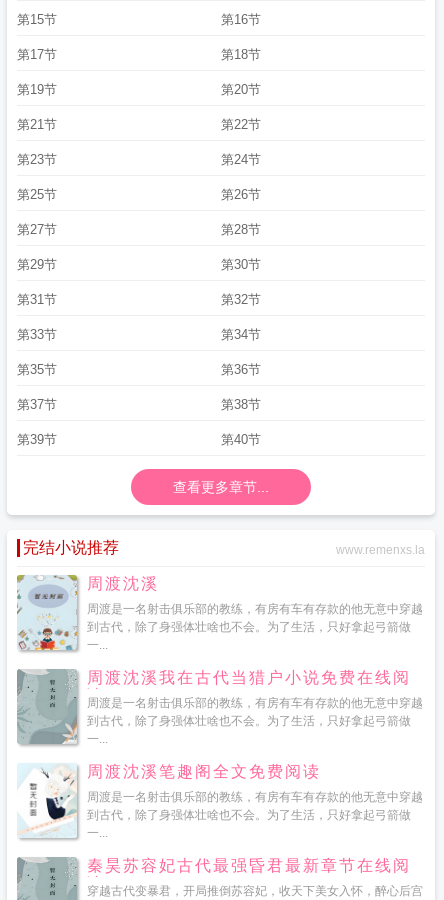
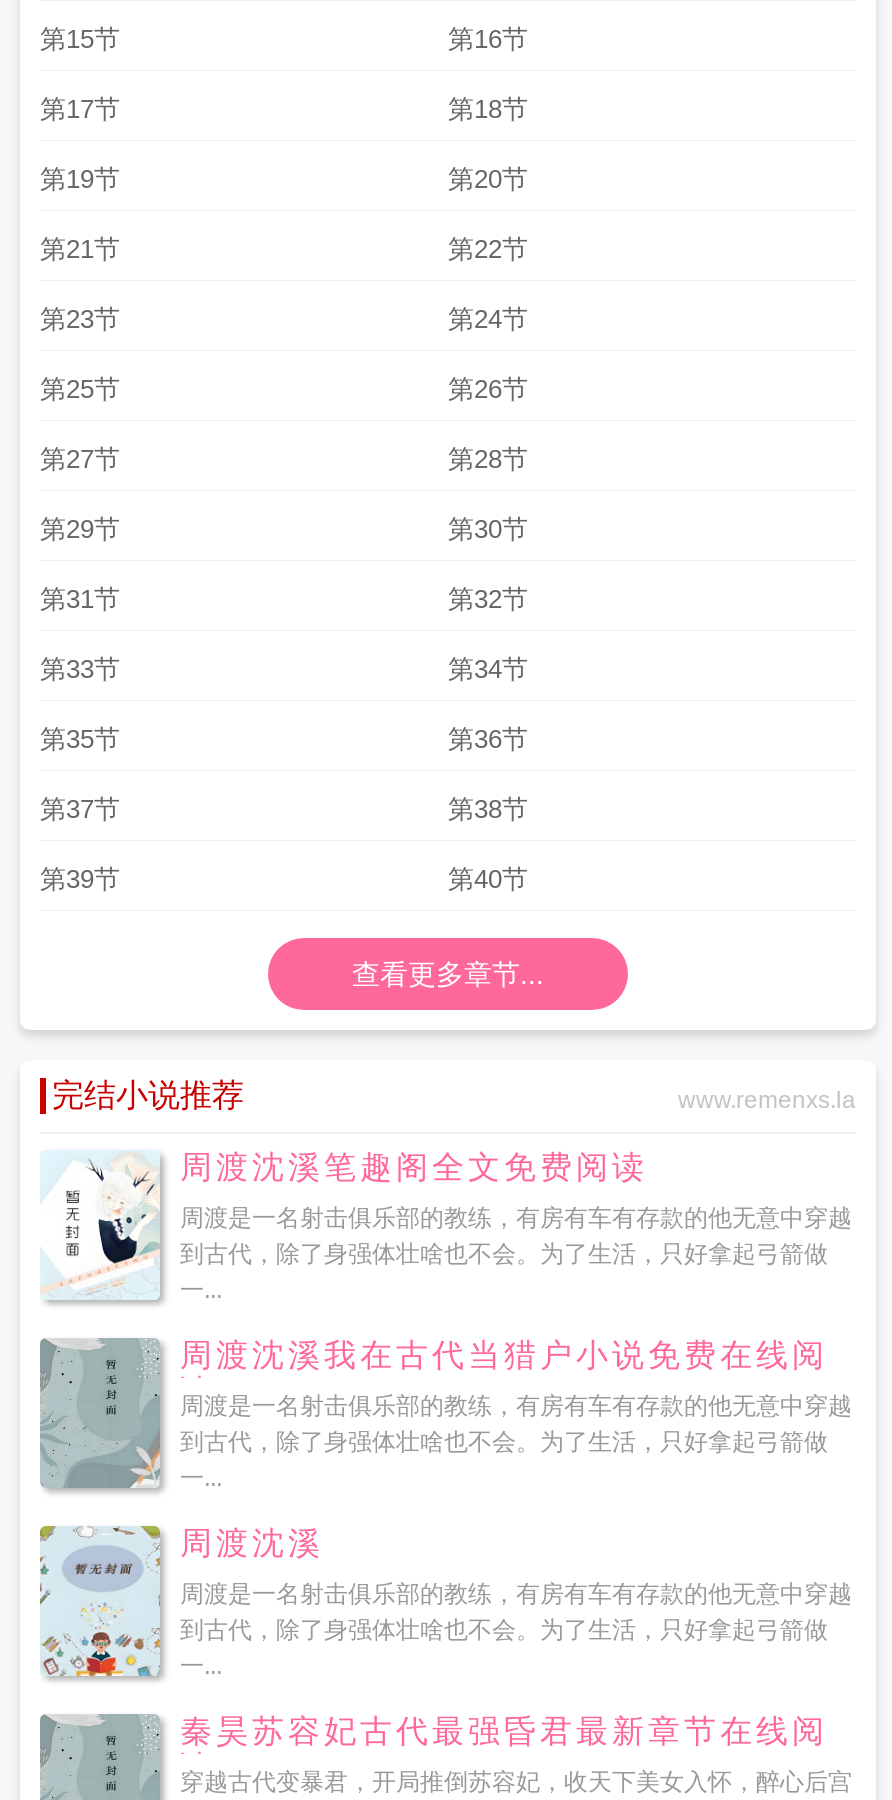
moved [16,574,159,651] -> [38,1524,324,1678]: [image] | 周渡沈溪
moved [17,763,321,838] -> [40,1150,648,1300]: [image] | 周渡沈溪笔趣阁全文免费阅读

